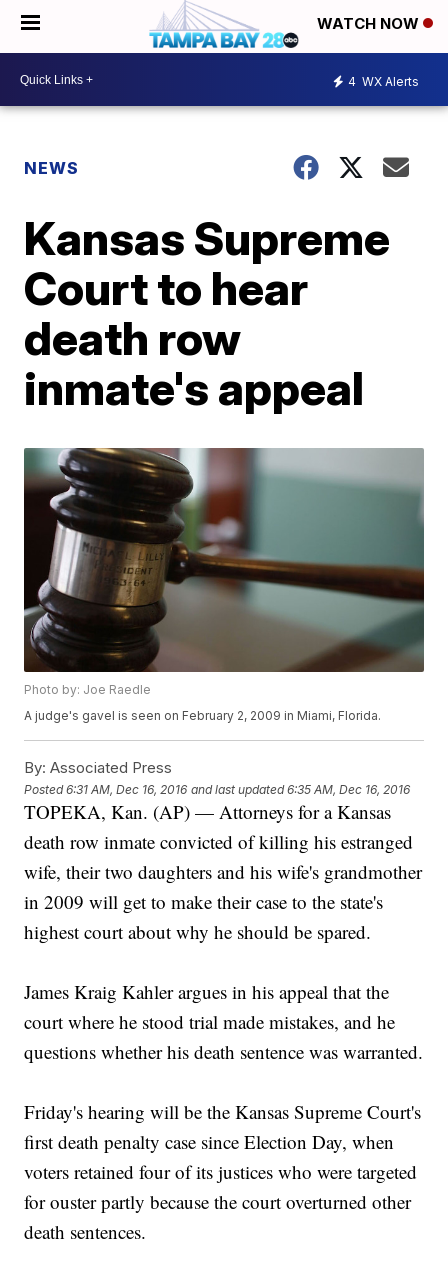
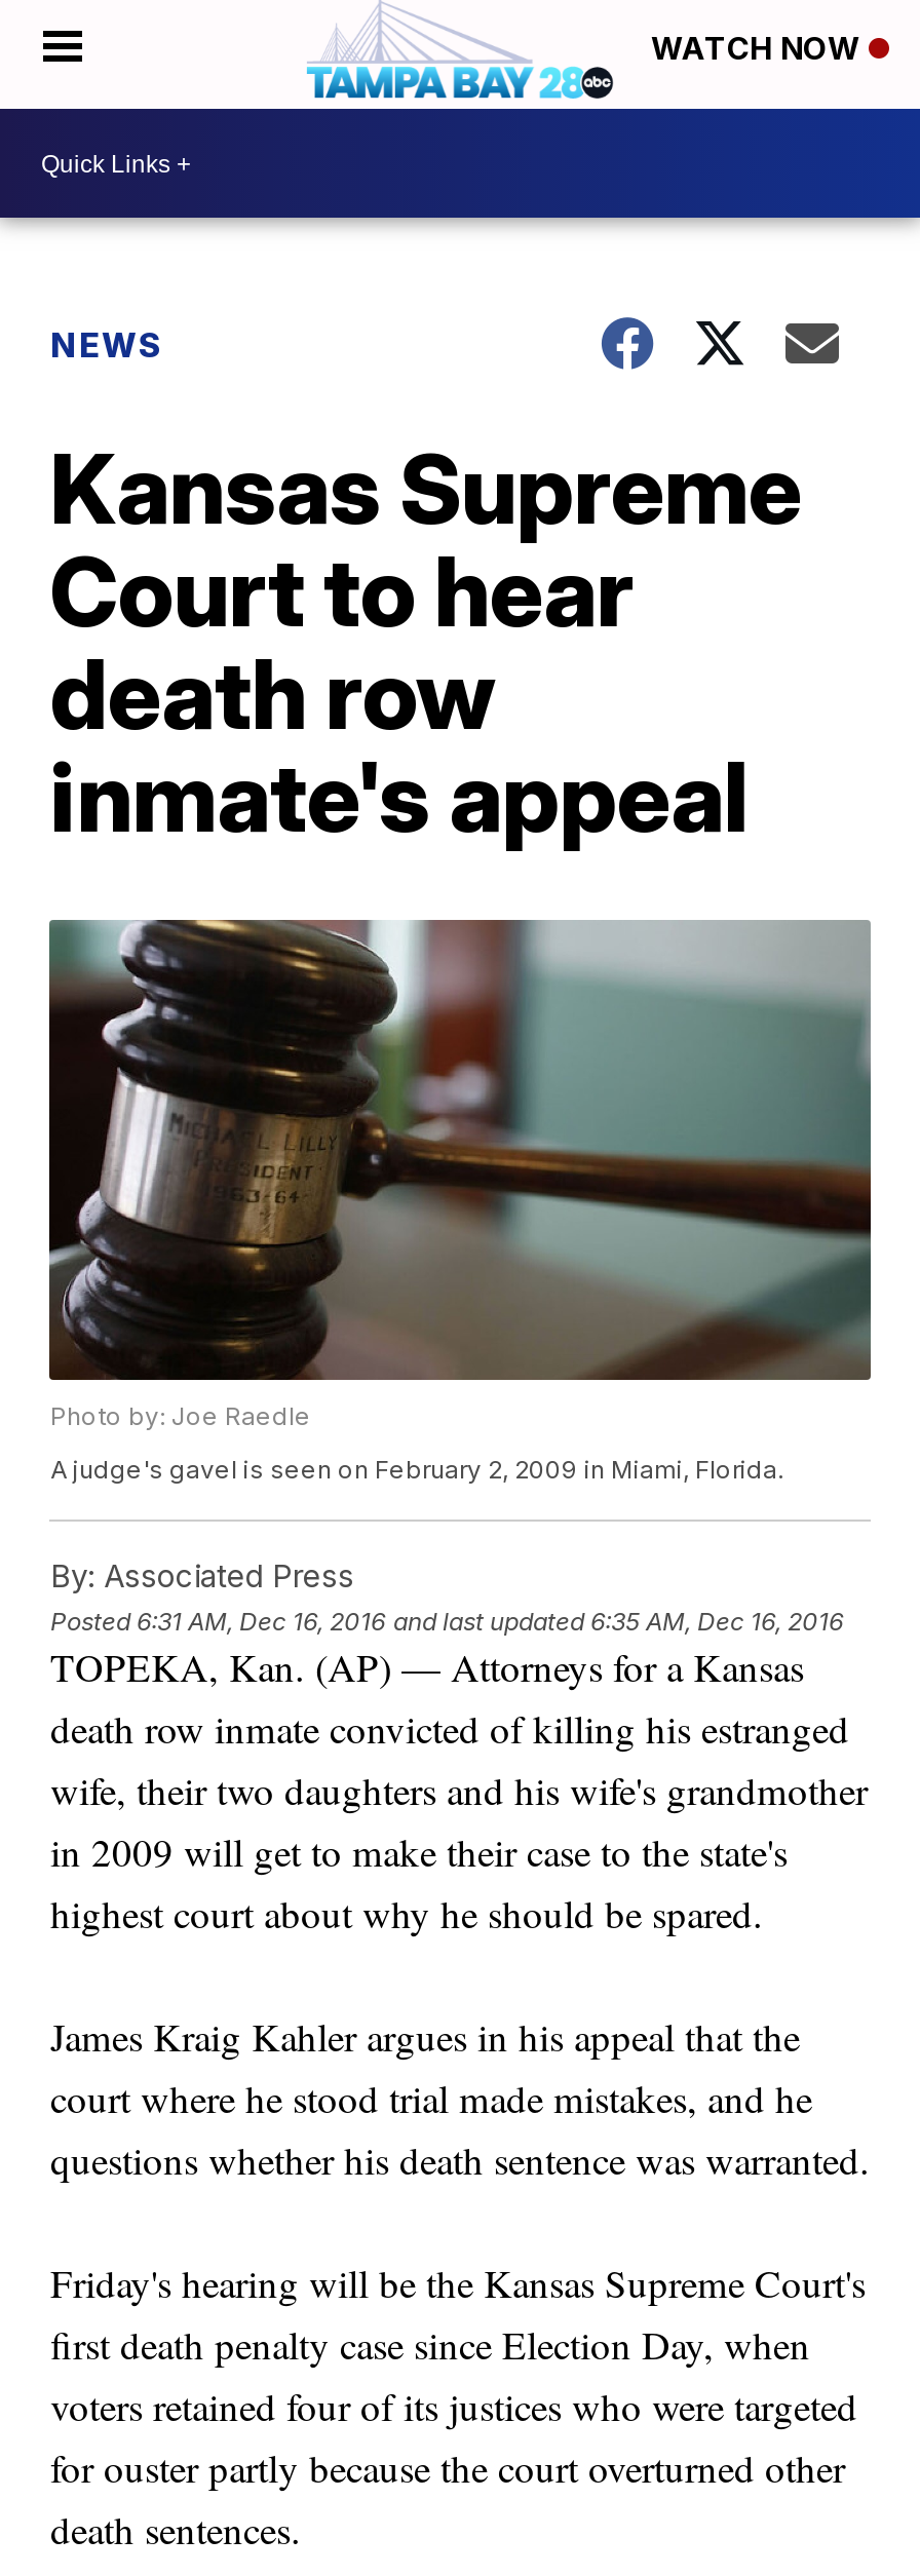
[348,73,419,88] 4 WX Alerts -> none

